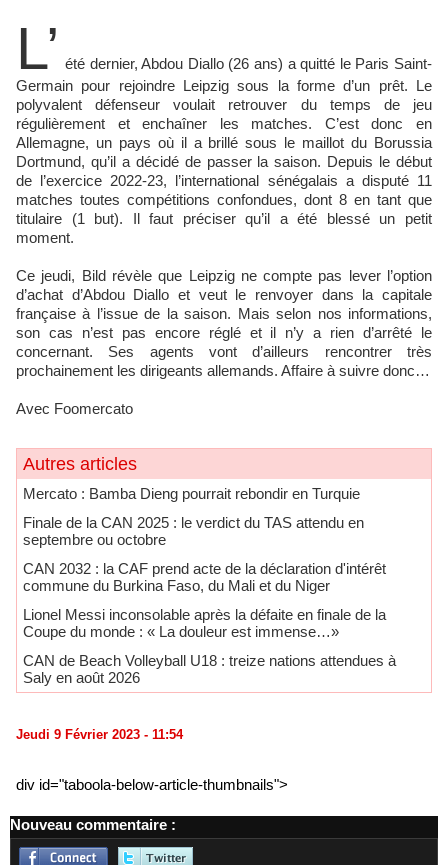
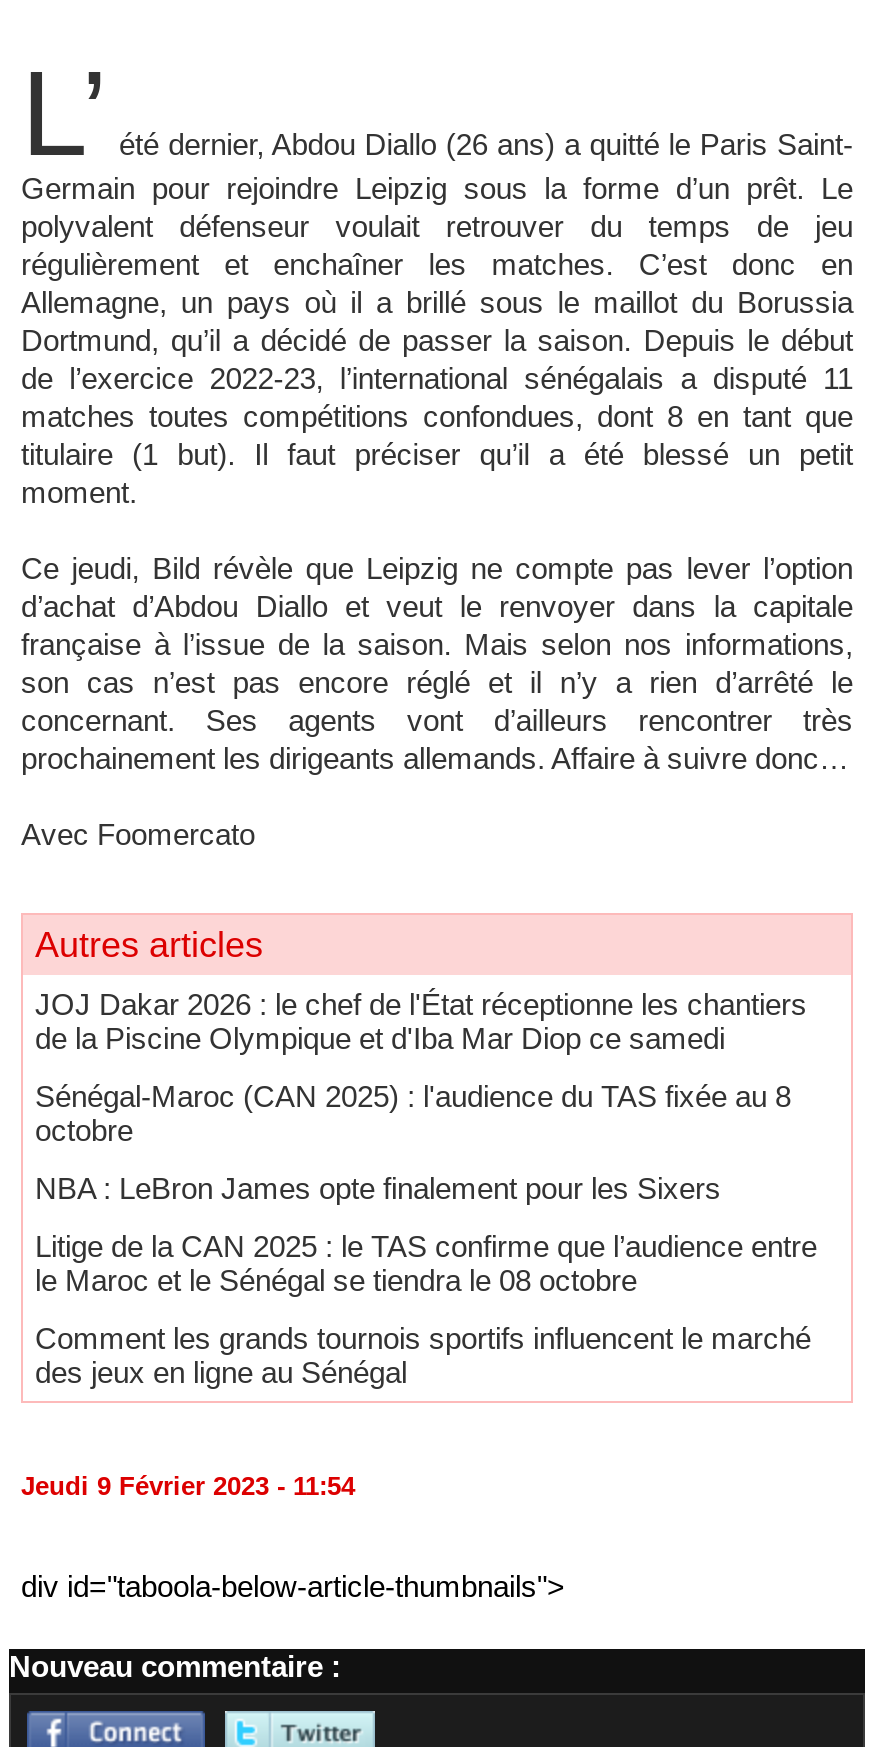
[23,485,360,502] Mercato : Bamba Dieng pourrait rebondir en Turquie -> [35,987,807,1055] JOJ Dakar 2026 : le chef de l'État réceptionne les chantiers | de la Piscine Olympique et d'Iba Mar Diop ce samedi
[23,514,364,548] Finale de la CAN 2025 : le verdict du TAS attendu en | septembre ou octobre -> [35,1079,791,1147] Sénégal-Maroc (CAN 2025) : l'audience du TAS fixée au 8 | octobre
[23,560,386,594] CAN 2032 : la CAF prend acte de la déclaration d'intérêt | commune du Burkina Faso, du Mali et du Niger -> [35,1171,721,1205] NBA : LeBron James opte finalement pour les Sixers
[23,606,386,640] Lionel Messi inconsolable après la défaite en finale de la | Coupe du monde : « La douleur est immense…» -> [35,1229,817,1297] Litige de la CAN 2025 : le TAS confirme que l’audience entre | le Maroc et le Sénégal se tiendra le 08 octobre
[23,652,396,686] CAN de Beach Volleyball U18 : treize nations attendues à | Saly en août 2026 -> [35,1321,811,1389] Comment les grands tournois sportifs influencent le marché | des jeux en ligne au Sénégal

